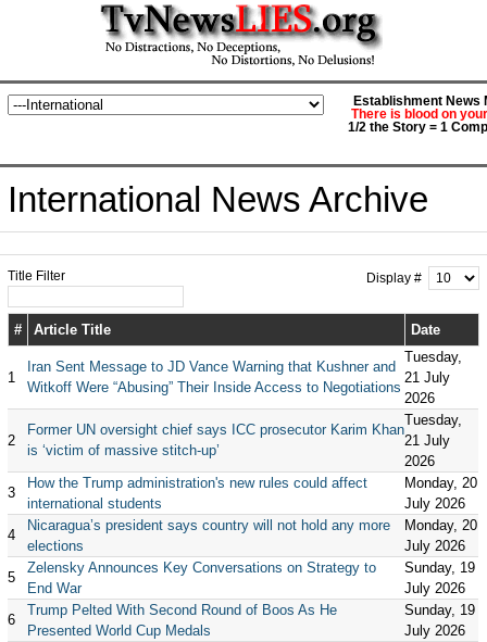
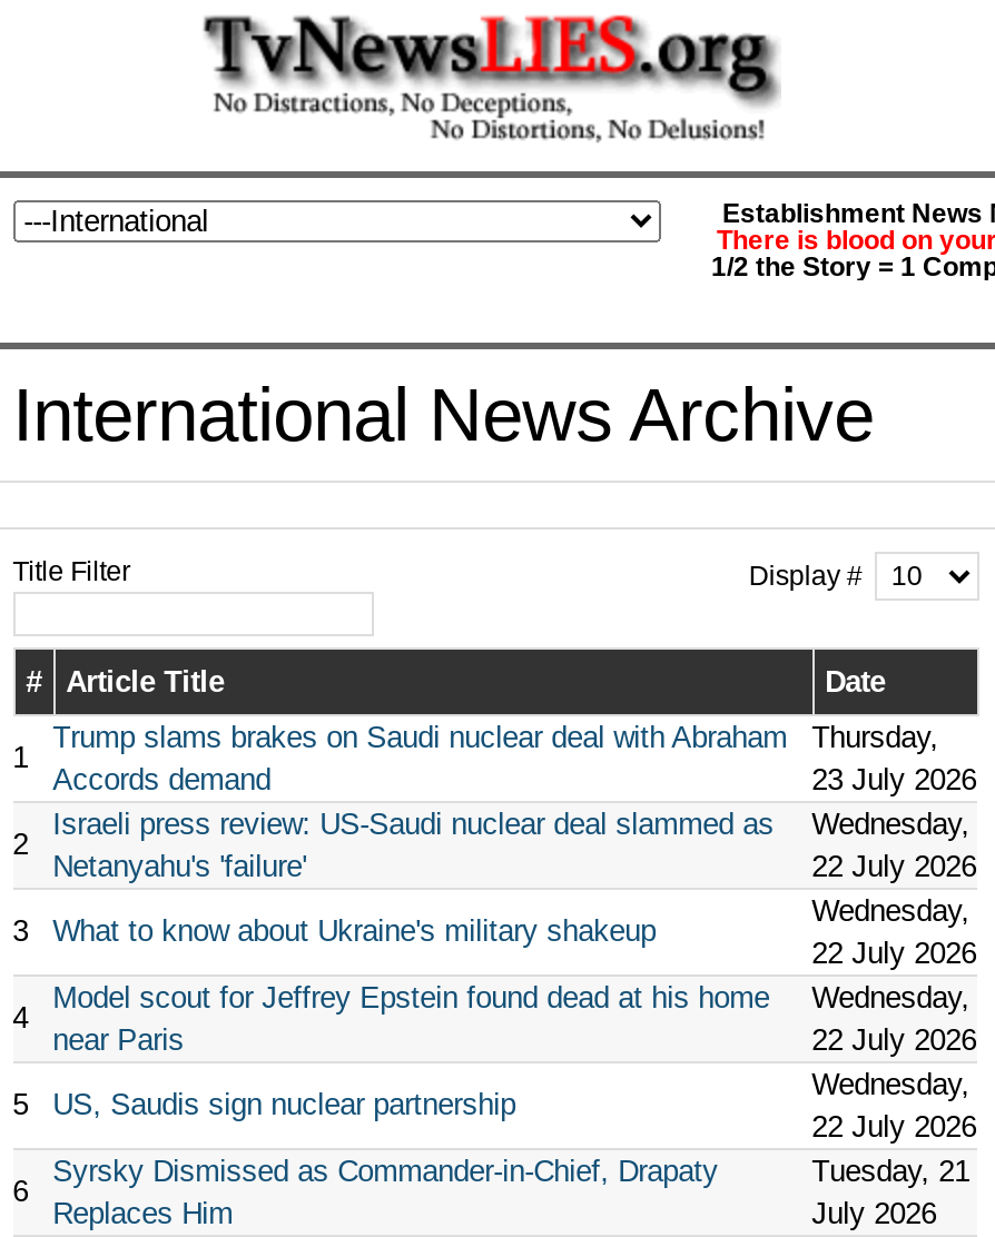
[404,349,462,406] Tuesday, | 21 July | 2026 -> [812,721,977,796] Thursday, | 23 July 2026
[27,358,401,395] Iran Sent Message to JD Vance Warning that Kushner and | Witkoff Were “Abusing” Their Inside Access to Negotiations -> [53,721,787,796] Trump slams brakes on Saudi nuclear deal with Abraham | Accords demand
[404,412,462,469] Tuesday, | 21 July | 2026 -> [812,808,977,883] Wednesday, | 22 July 2026
[27,421,404,458] Former UN oversight chief says ICC prosecutor Karim Khan | is ‘victim of massive stitch-up’ -> [53,808,774,883] Israeli press review: US-Saudi nuclear deal slammed as | Netanyahu's 'failure'
[27,475,367,512] How the Trump administration's new rules could affect | international students -> [53,914,656,948] What to know about Ukraine's military shakeup
[404,475,477,512] Monday, 20 | July 2026 -> [812,894,977,970] Wednesday, | 22 July 2026
[27,517,390,554] Nicaragua’s president says country will not hold any more | elections -> [53,981,770,1057] Model scout for Jeffrey Epstein found dead at his home | near Paris
[404,517,477,554] Monday, 20 | July 2026 -> [812,981,977,1057] Wednesday, | 22 July 2026
[27,559,376,596] Zelensky Announces Key Conversations on Strategy to | End War -> [53,1088,516,1121] US, Saudis sign nuclear partnership
[404,559,475,596] Sunday, 19 | July 2026 -> [812,1068,977,1144] Wednesday, | 22 July 2026
[27,602,337,639] Trump Pelted With Second Round of Boos As He | Presented World Cup Medals -> [53,1155,718,1230] Syrsky Dismissed as Commander-in-Chief, Drapaty | Replaces Him
[404,602,475,618] Sunday, 19 -> [812,1155,970,1188] Tuesday, 21

